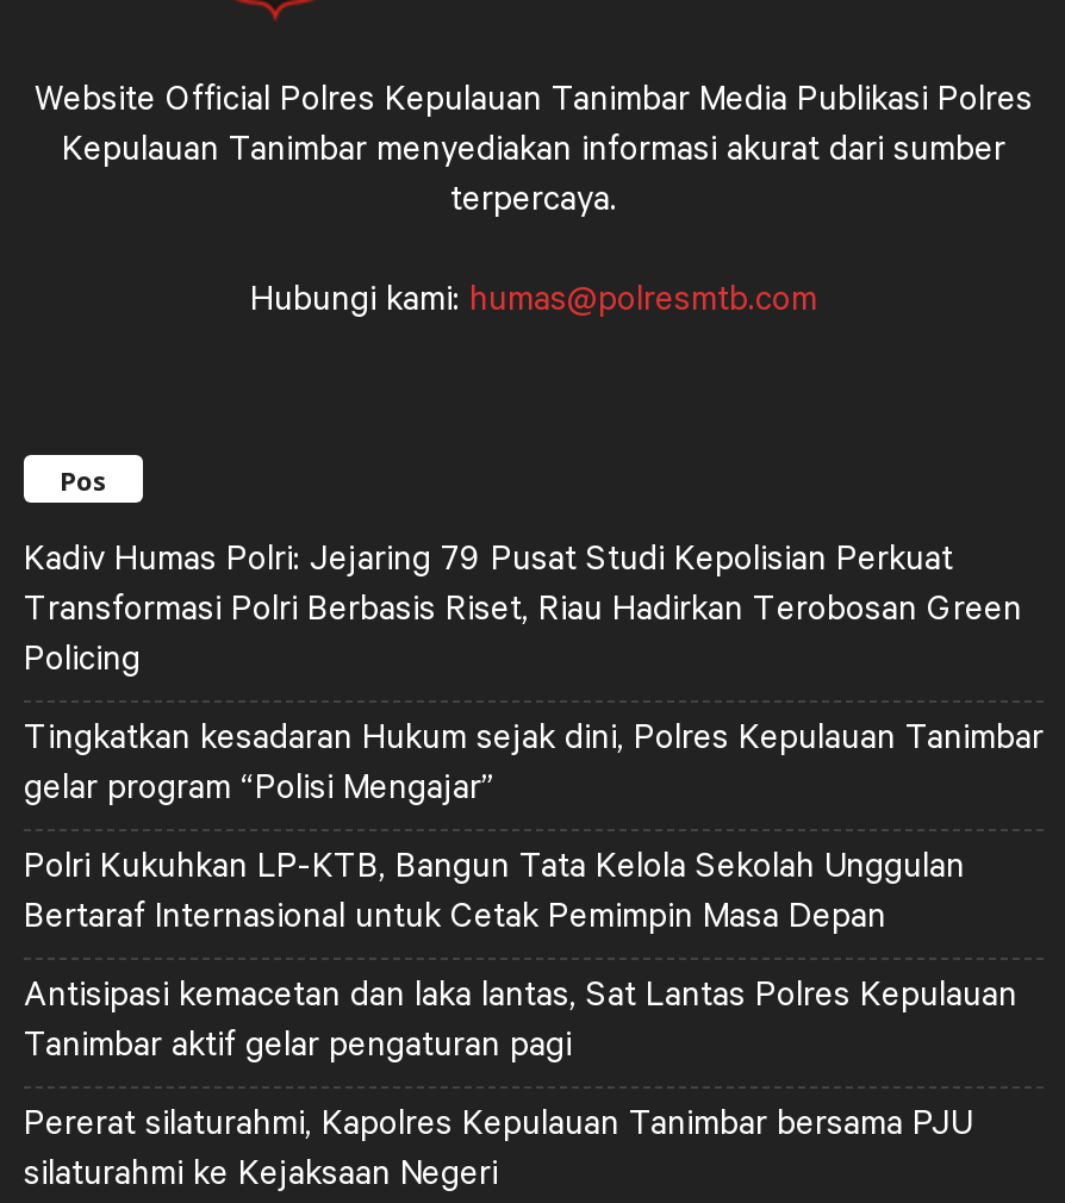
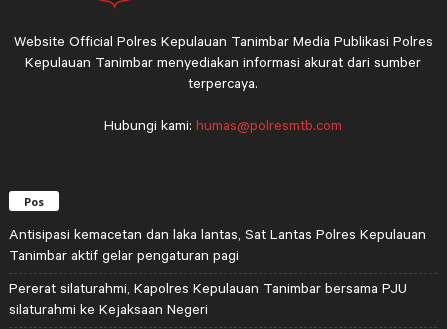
[24,540,1044,935] Kadiv Humas Polri: Jejaring 79 Pusat Studi Kepolisian Perkuat | Transformasi Polri Berbasis Riset, Riau Hadirkan Terobosan Green | Policing | Tingkatkan kesadaran Hukum sejak dini, Polres Kepulauan Tanimbar | gelar program “Polisi Mengajar” | Polri Kukuhkan LP-KTB, Bangun Tata Kelola Sekolah Unggulan | Bertaraf Internasional untuk Cetak Pemimpin Masa Depan -> none

